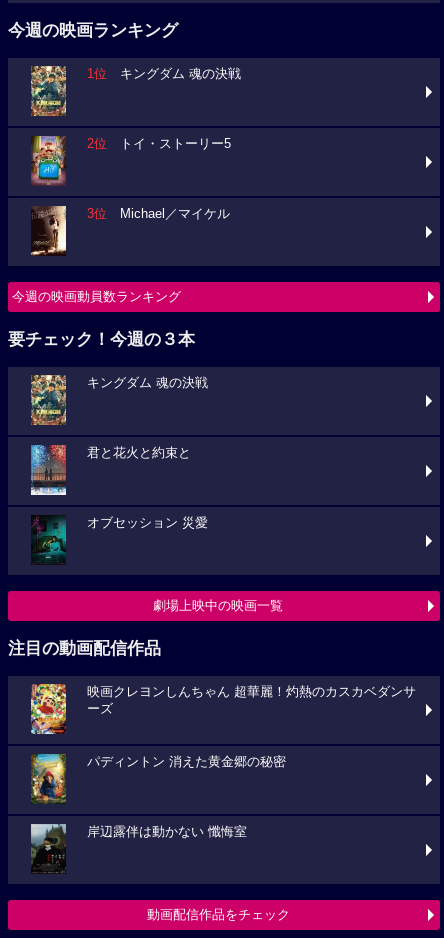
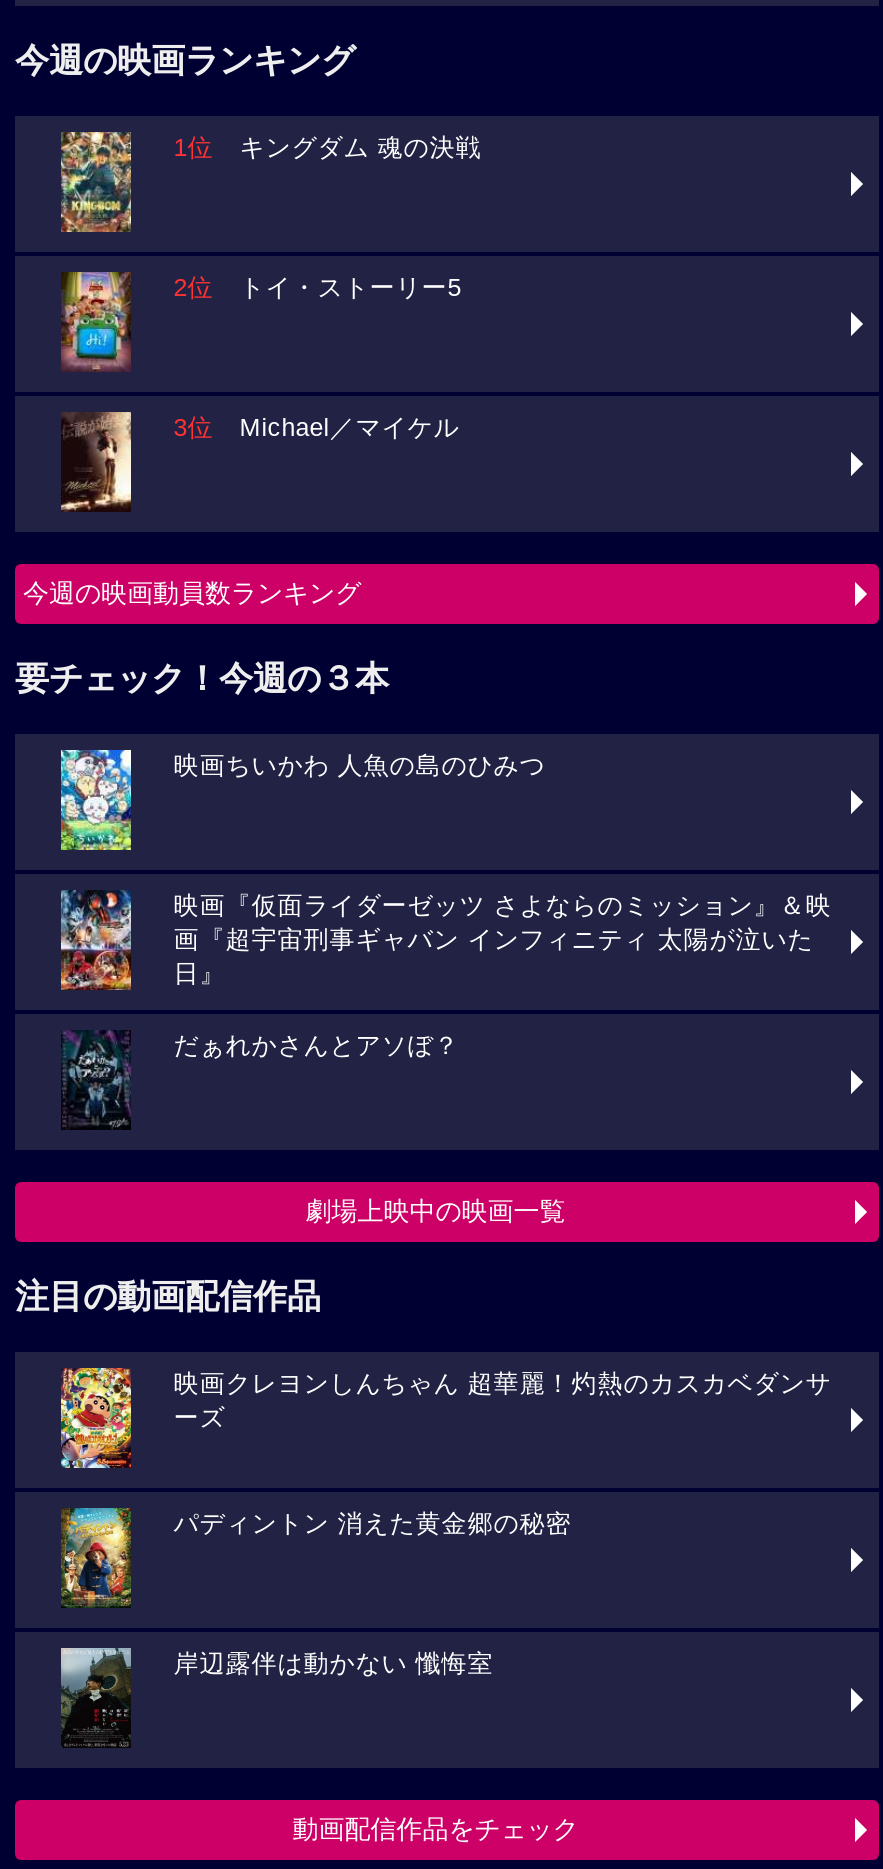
[30,374,208,426] [image] | キングダム 魂の決戦 -> [59,748,546,852] [image] | 映画ちいかわ 人魚の島のひみつ
[30,444,191,496] [image] | 君と花火と約束と -> [59,890,832,990] [image] | 映画『仮面ライダーゼッツ さよならのミッション』＆映 | 画『超宇宙刑事ギャバン インフィニティ 太陽が泣いた | 日』
[31,515,208,562] [image] | オブセッション 災愛 -> [63,1030,460,1126] [image] | だぁれかさんとアソぼ？

